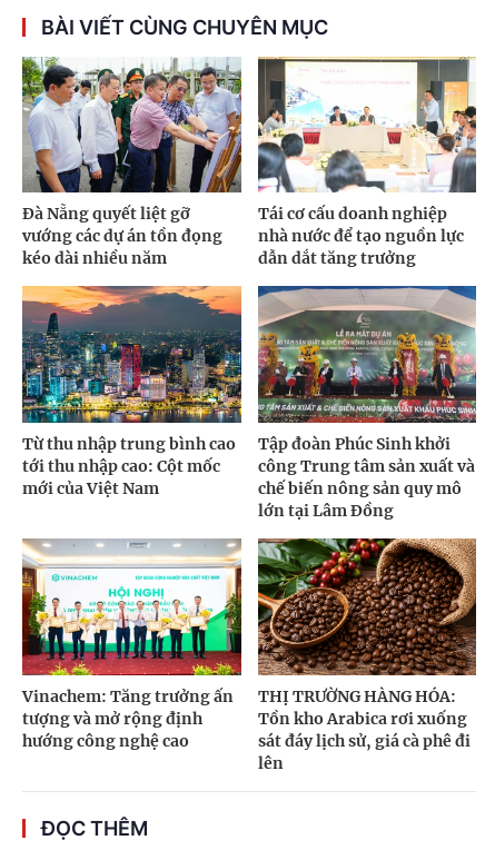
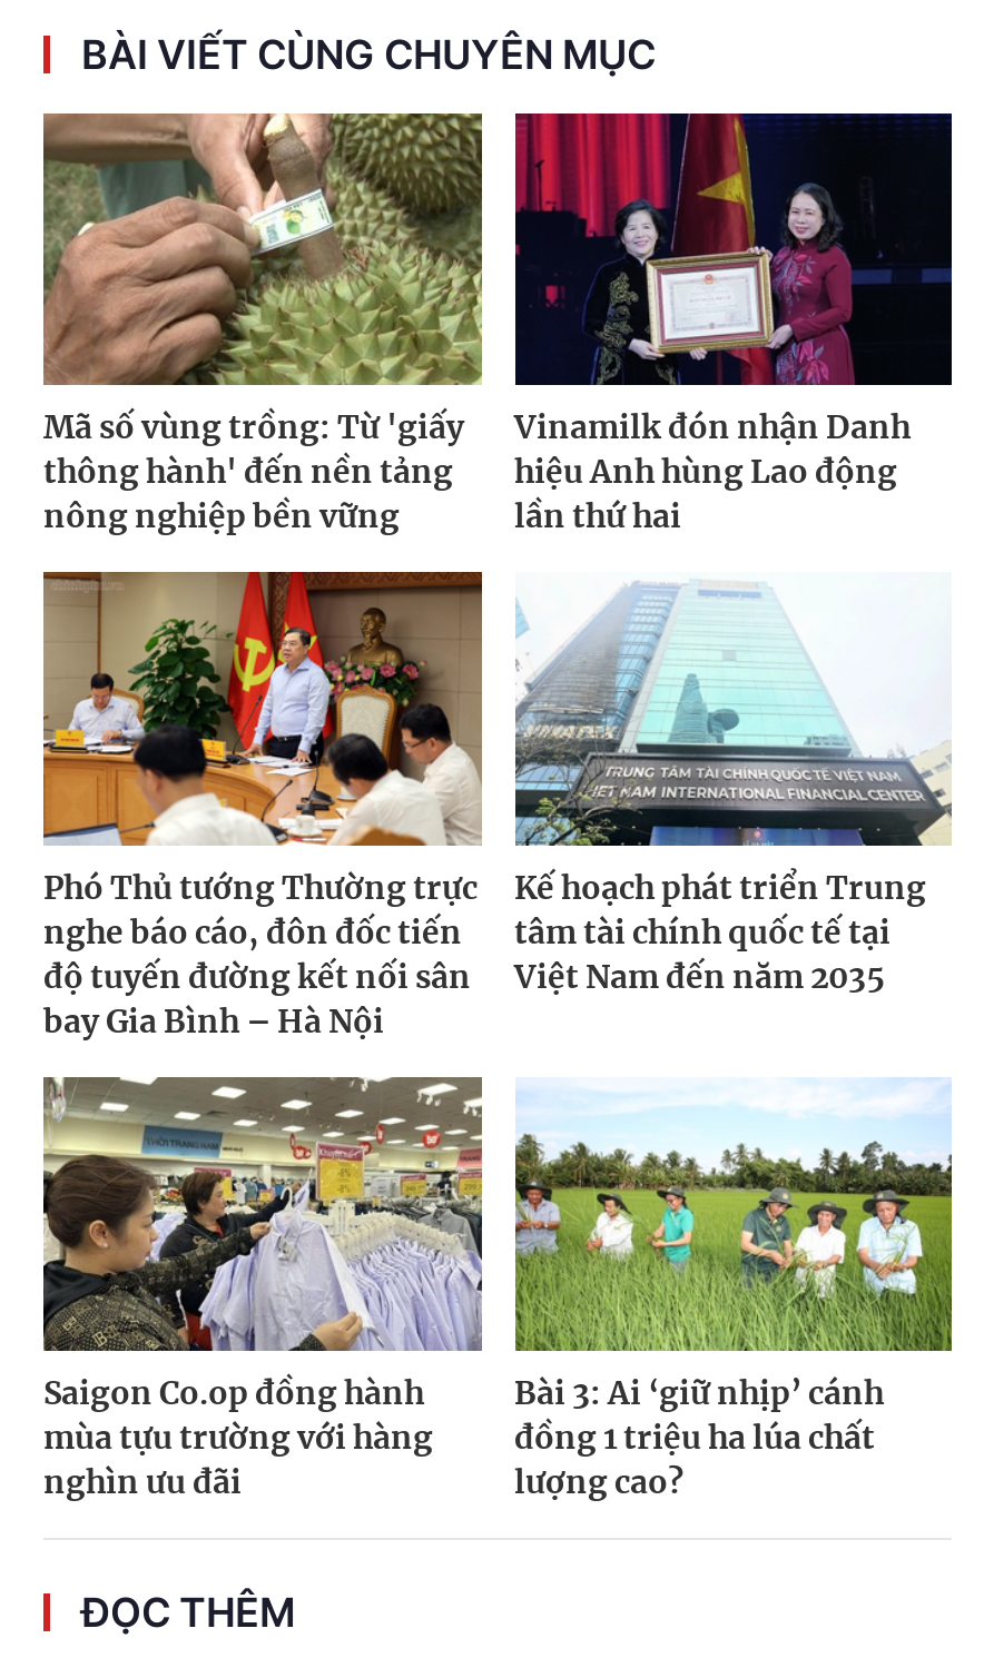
[22,57,241,269] [image] | Đà Nẵng quyết liệt gỡ | vướng các dự án tồn đọng | kéo dài nhiều năm -> [43,111,482,537] [image] | Mã số vùng trồng: Từ 'giấy | thông hành' đến nền tảng | nông nghiệp bền vững
[257,56,477,269] [image] | Tái cơ cấu doanh nghiệp | nhà nước để tạo nguồn lực | dẫn dắt tăng trưởng -> [513,111,954,537] [image] | Vinamilk đón nhận Danh | hiệu Anh hùng Lao động | lần thứ hai
[21,286,242,499] [image] | Từ thu nhập trung bình cao | tới thu nhập cao: Cột mốc | mới của Việt Nam -> [41,570,484,1042] [image] | Phó Thủ tướng Thường trực | nghe báo cáo, đôn đốc tiến | độ tuyến đường kết nối sân | bay Gia Bình – Hà Nội
[258,285,477,521] [image] | Tập đoàn Phúc Sinh khởi | công Trung tâm sản xuất và | chế biến nông sản quy mô | lớn tại Lâm Đồng -> [514,572,949,997] [image] | Kế hoạch phát triển Trung | tâm tài chính quốc tế tại | Việt Nam đến năm 2035
[21,538,241,751] [image] | Vinachem: Tăng trưởng ấn | tượng và mở rộng định | hướng công nghệ cao -> [43,1077,484,1502] [image] | Saigon Co.op đồng hành | mùa tựu trường với hàng | nghìn ưu đãi
[257,537,477,773] [image] | THỊ TRƯỜNG HÀNG HÓA: | Tồn kho Arabica rơi xuống | sát đáy lịch sử, giá cà phê đi | lên -> [514,1077,954,1502] [image] | Bài 3: Ai ‘giữ nhịp’ cánh | đồng 1 triệu ha lúa chất | lượng cao?

